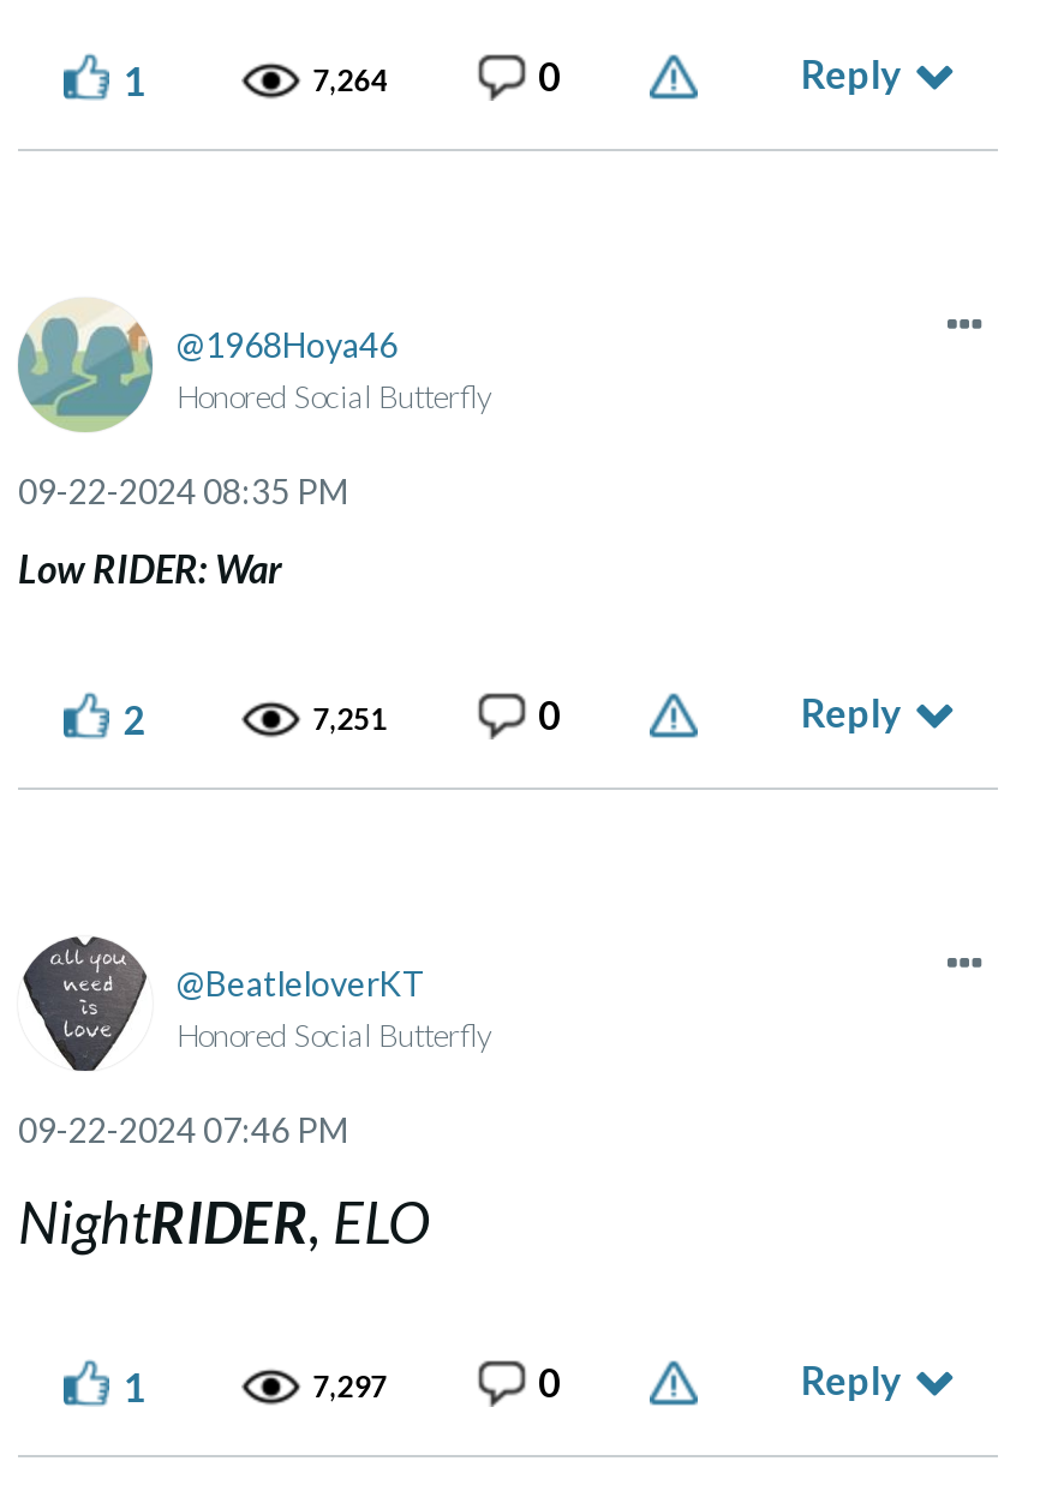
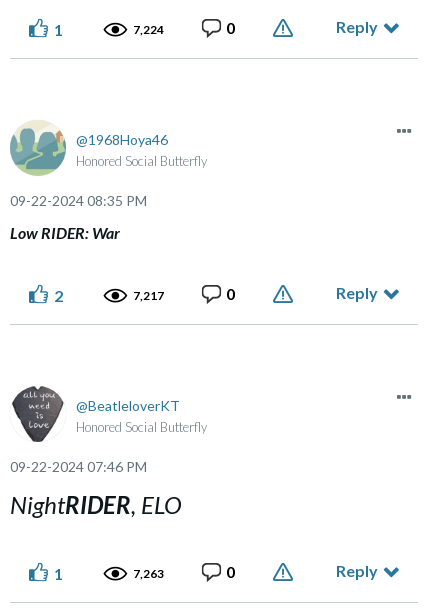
[313,62,387,98] 7,264 -> [133,22,164,37] 7,224
[313,700,387,736] 7,251 -> [133,288,164,303] 7,217
[313,1368,387,1404] 7,297 -> [133,566,164,581] 7,263

